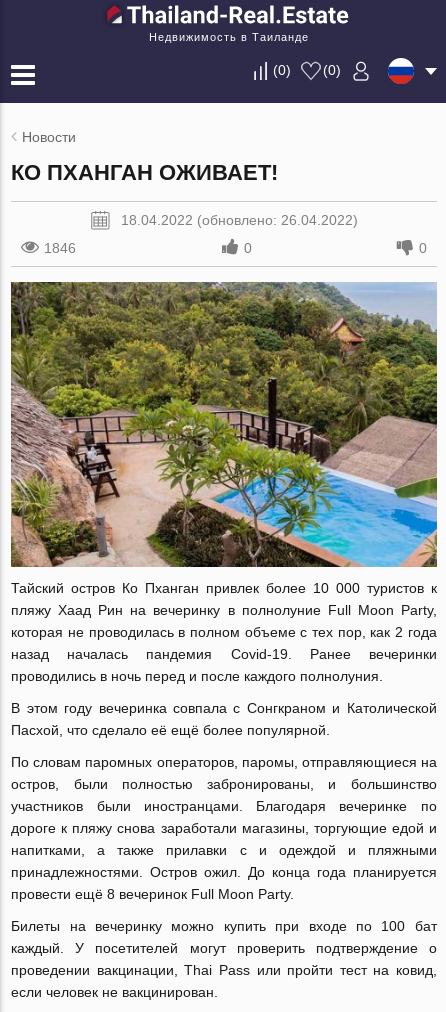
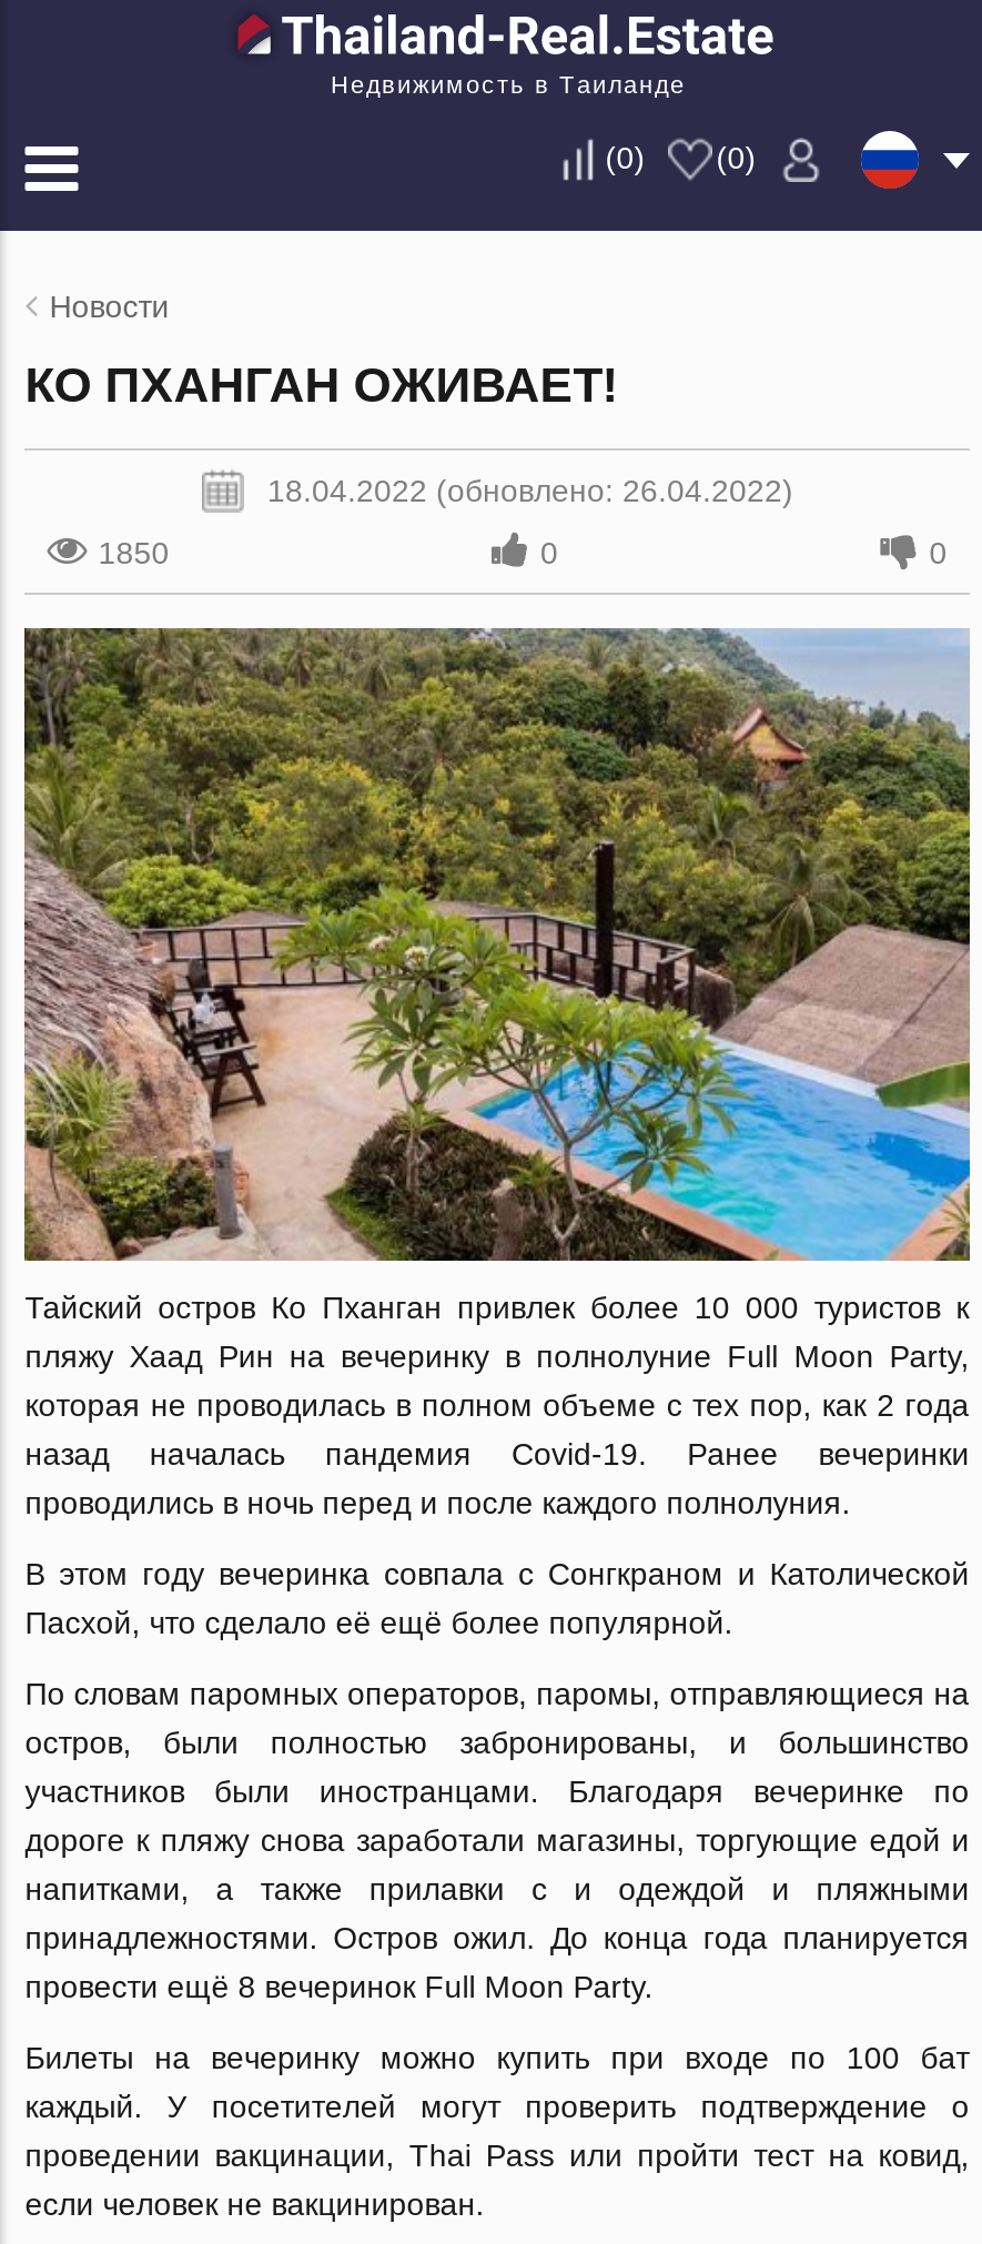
[44,240,76,256] 1846 -> [98,535,169,570] 1850

